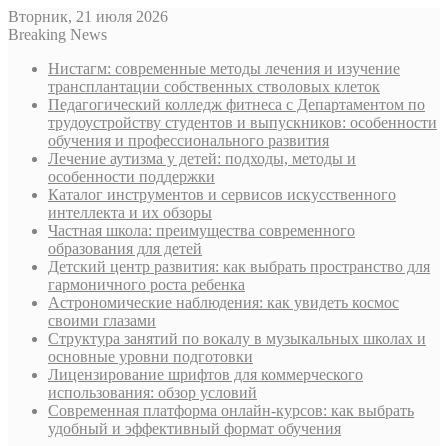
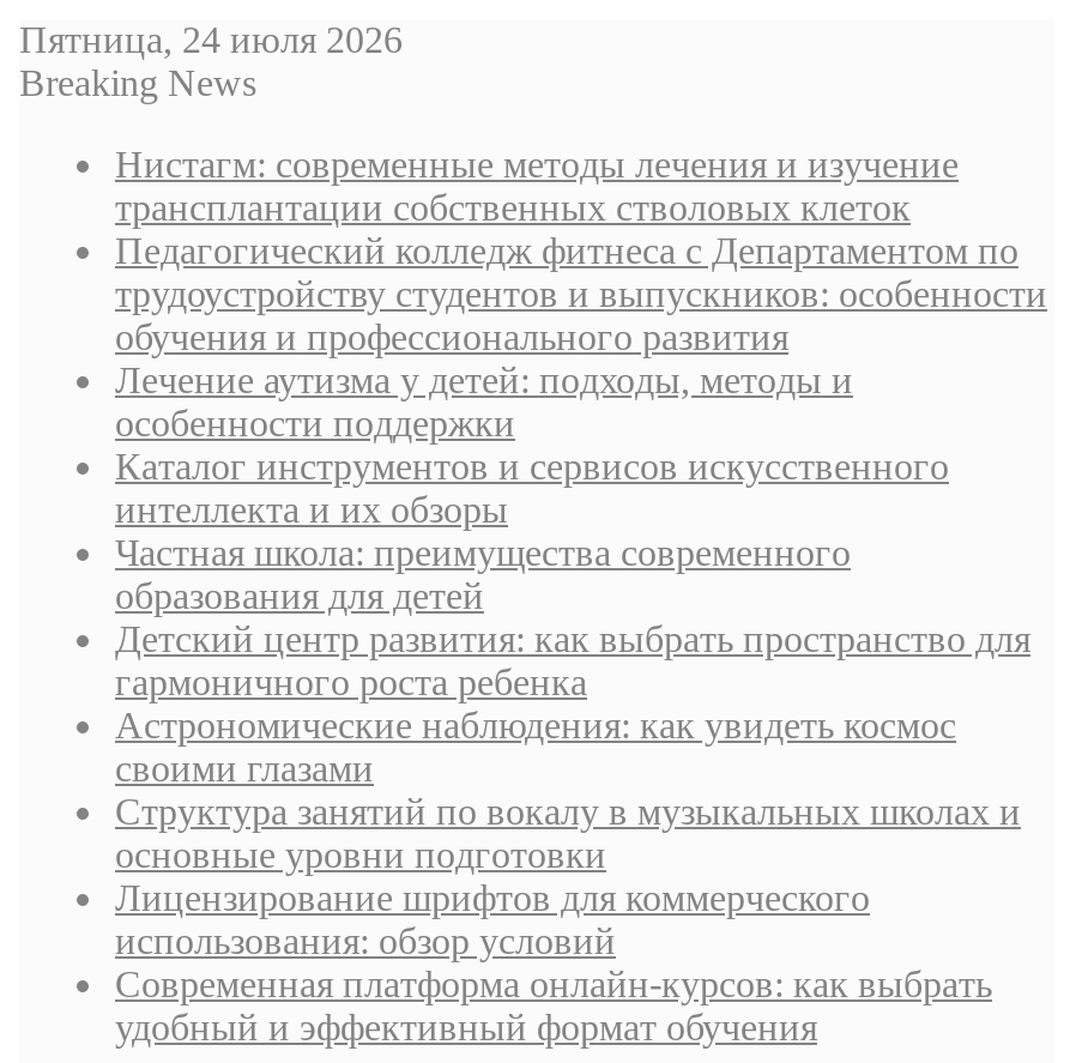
[8,8,168,25] Вторник, 21 июля 2026 -> [19,19,403,60] Пятница, 24 июля 2026

